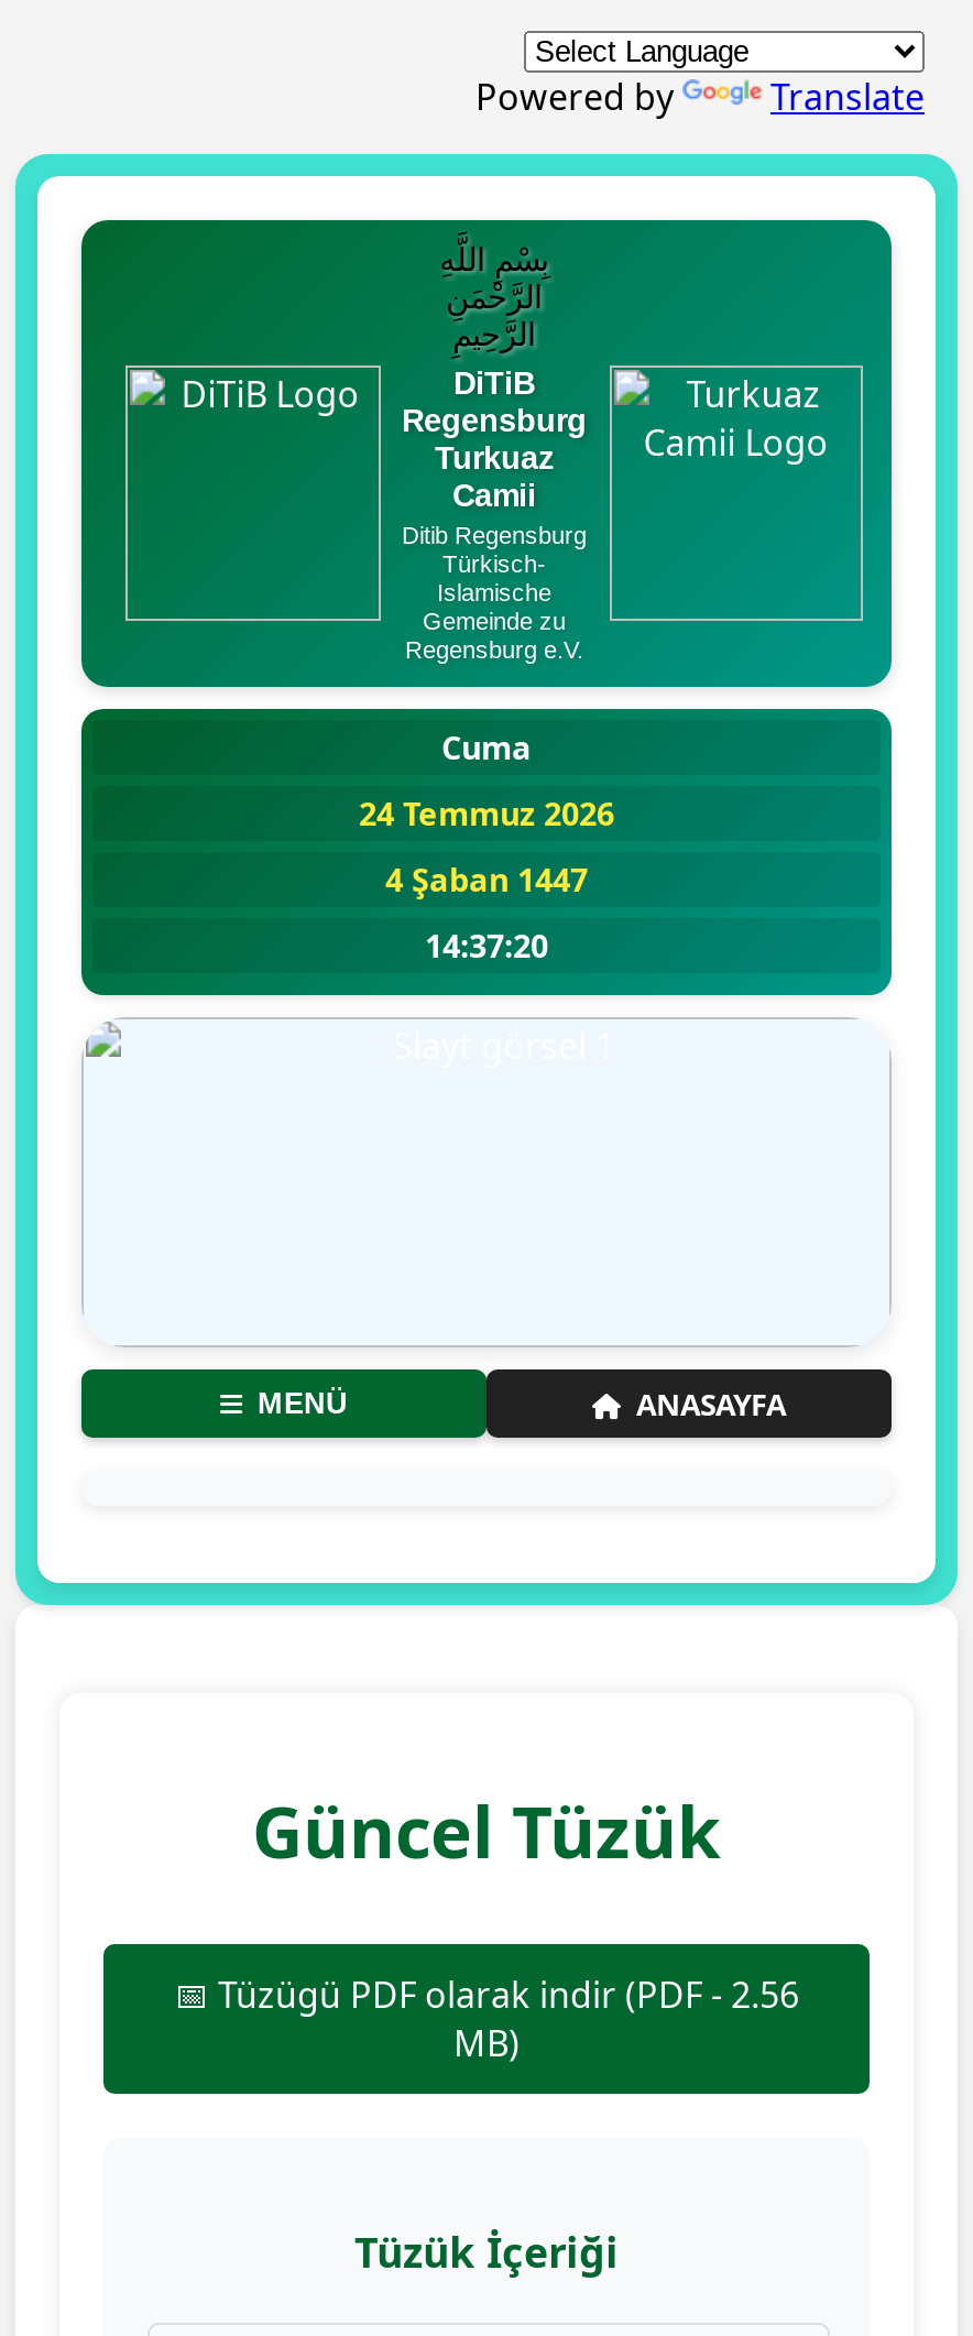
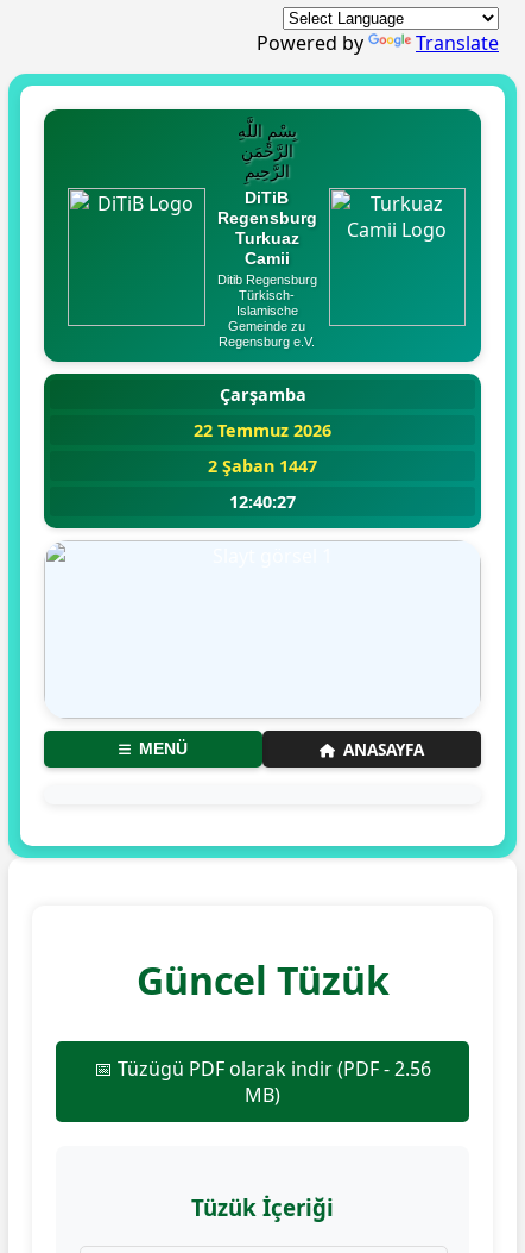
[441,727,532,768] Cuma -> [219,383,306,406] Çarşamba
[359,793,614,834] 24 Temmuz 2026 -> [194,419,331,441] 22 Temmuz 2026
[385,859,588,900] 4 Şaban 1447 -> [208,455,317,477] 2 Şaban 1447
[425,925,548,967] 14:37:20 -> [229,490,296,513] 12:40:27

